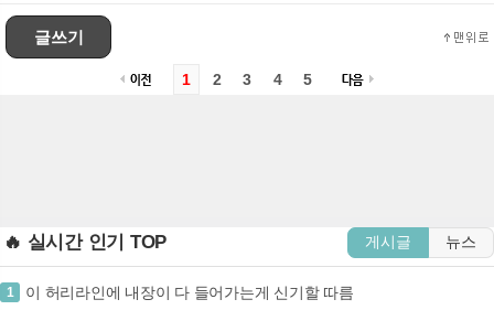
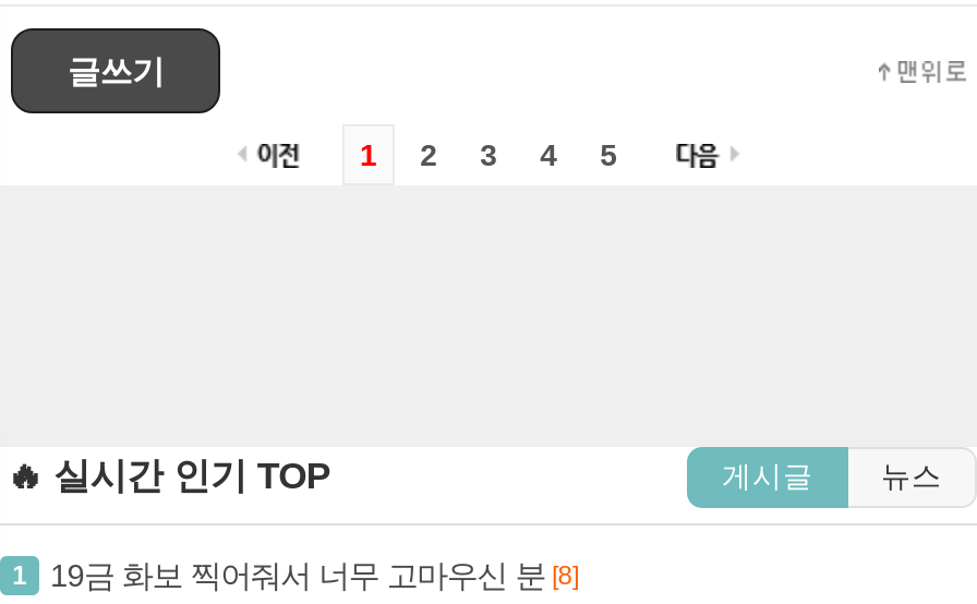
[25,284,354,302] 이 허리라인에 내장이 다 들어가는게 신기할 따름 -> [50,559,578,594] 19금 화보 찍어줘서 너무 고마우신 분 [8]

